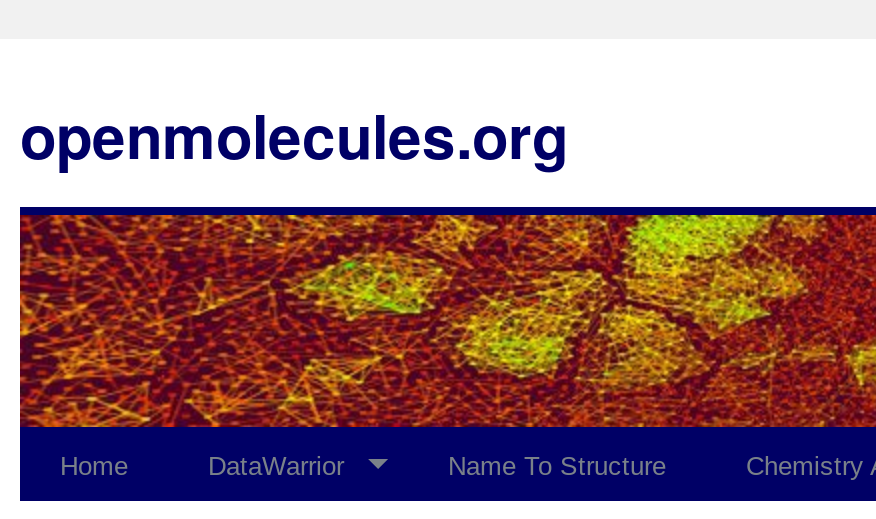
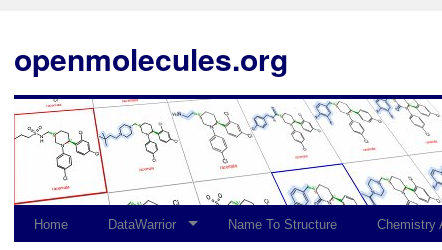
[18,213,870,429] [image] -> [13,98,439,206] [image]

